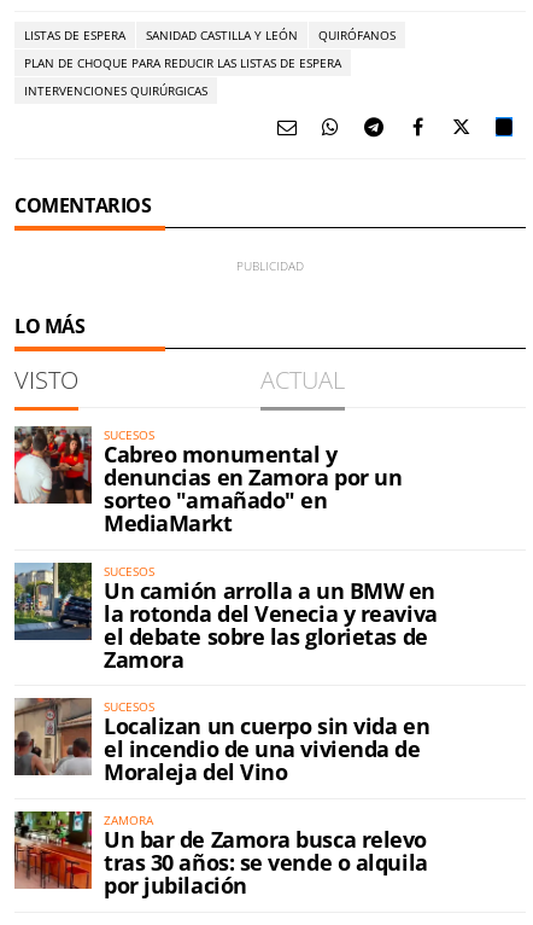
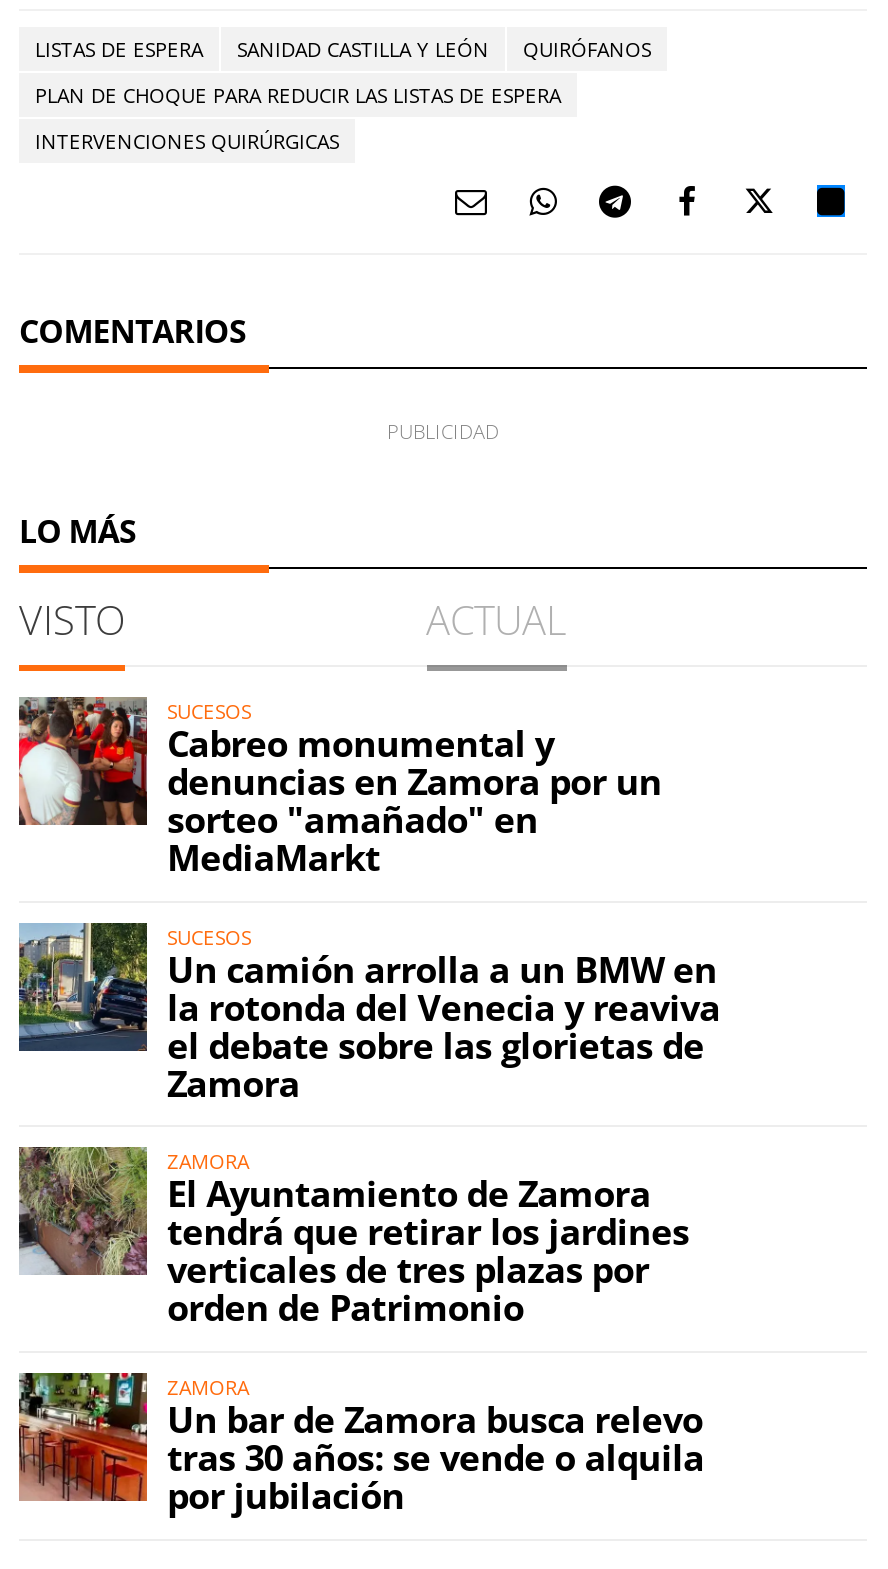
[13,698,429,787] [image] | SUCESOS | Localizan un cuerpo sin vida en | el incendio de una vivienda de | Moraleja del Vino -> [19,1147,689,1332] [image] | ZAMORA | El Ayuntamiento de Zamora | tendrá que retirar los jardines | verticales de tres plazas por | orden de Patrimonio

